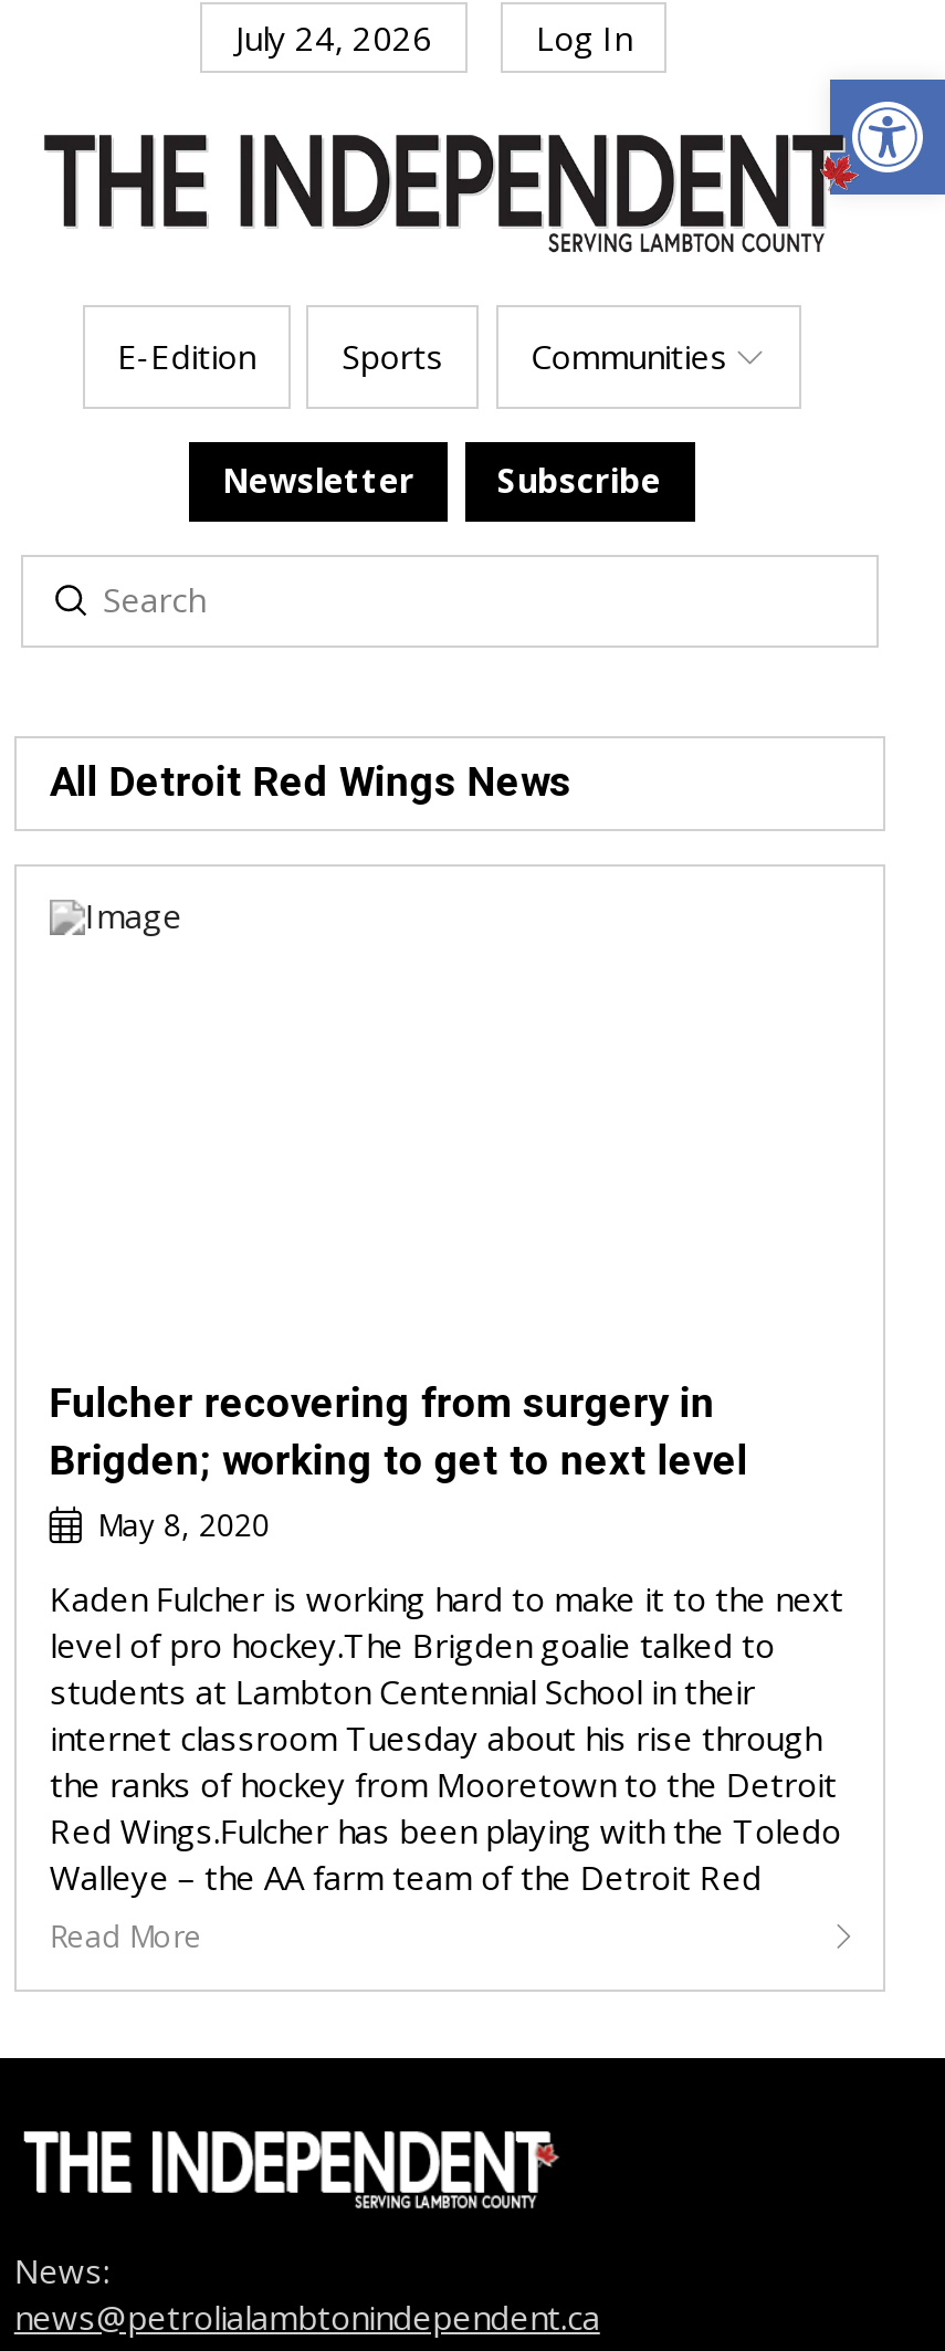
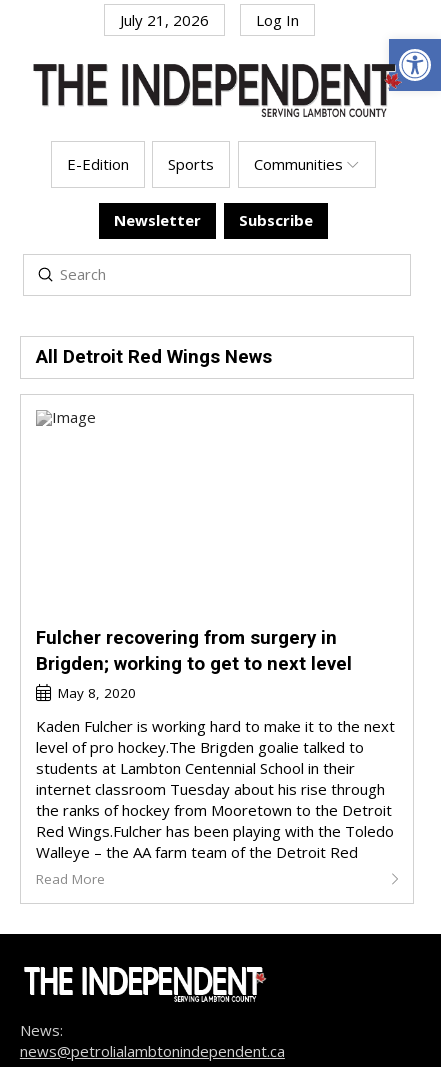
[235,14,432,59] July 24, 2026 -> [120,9,209,29] July 21, 2026

